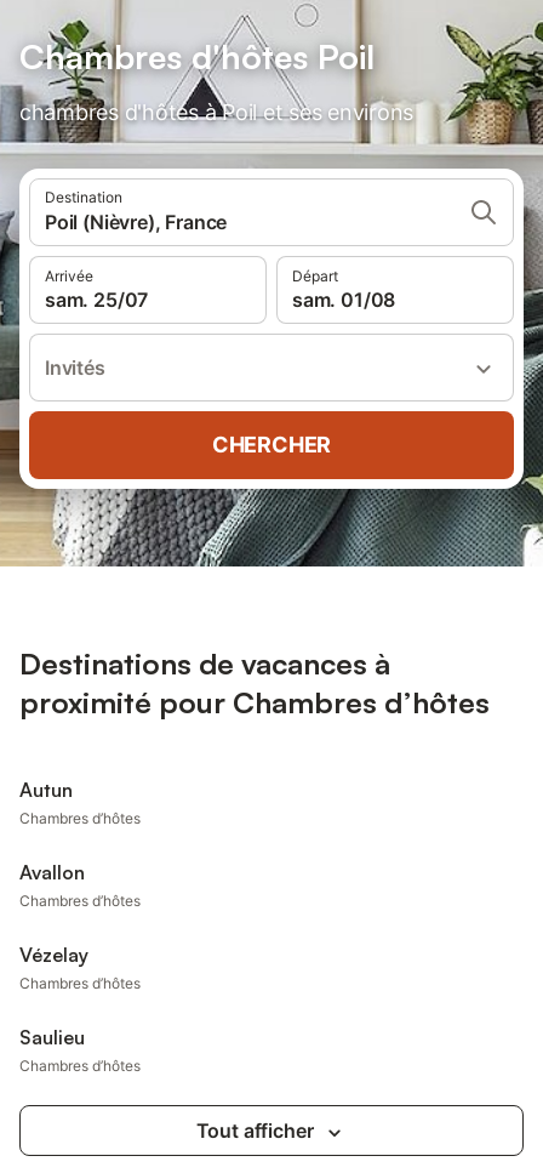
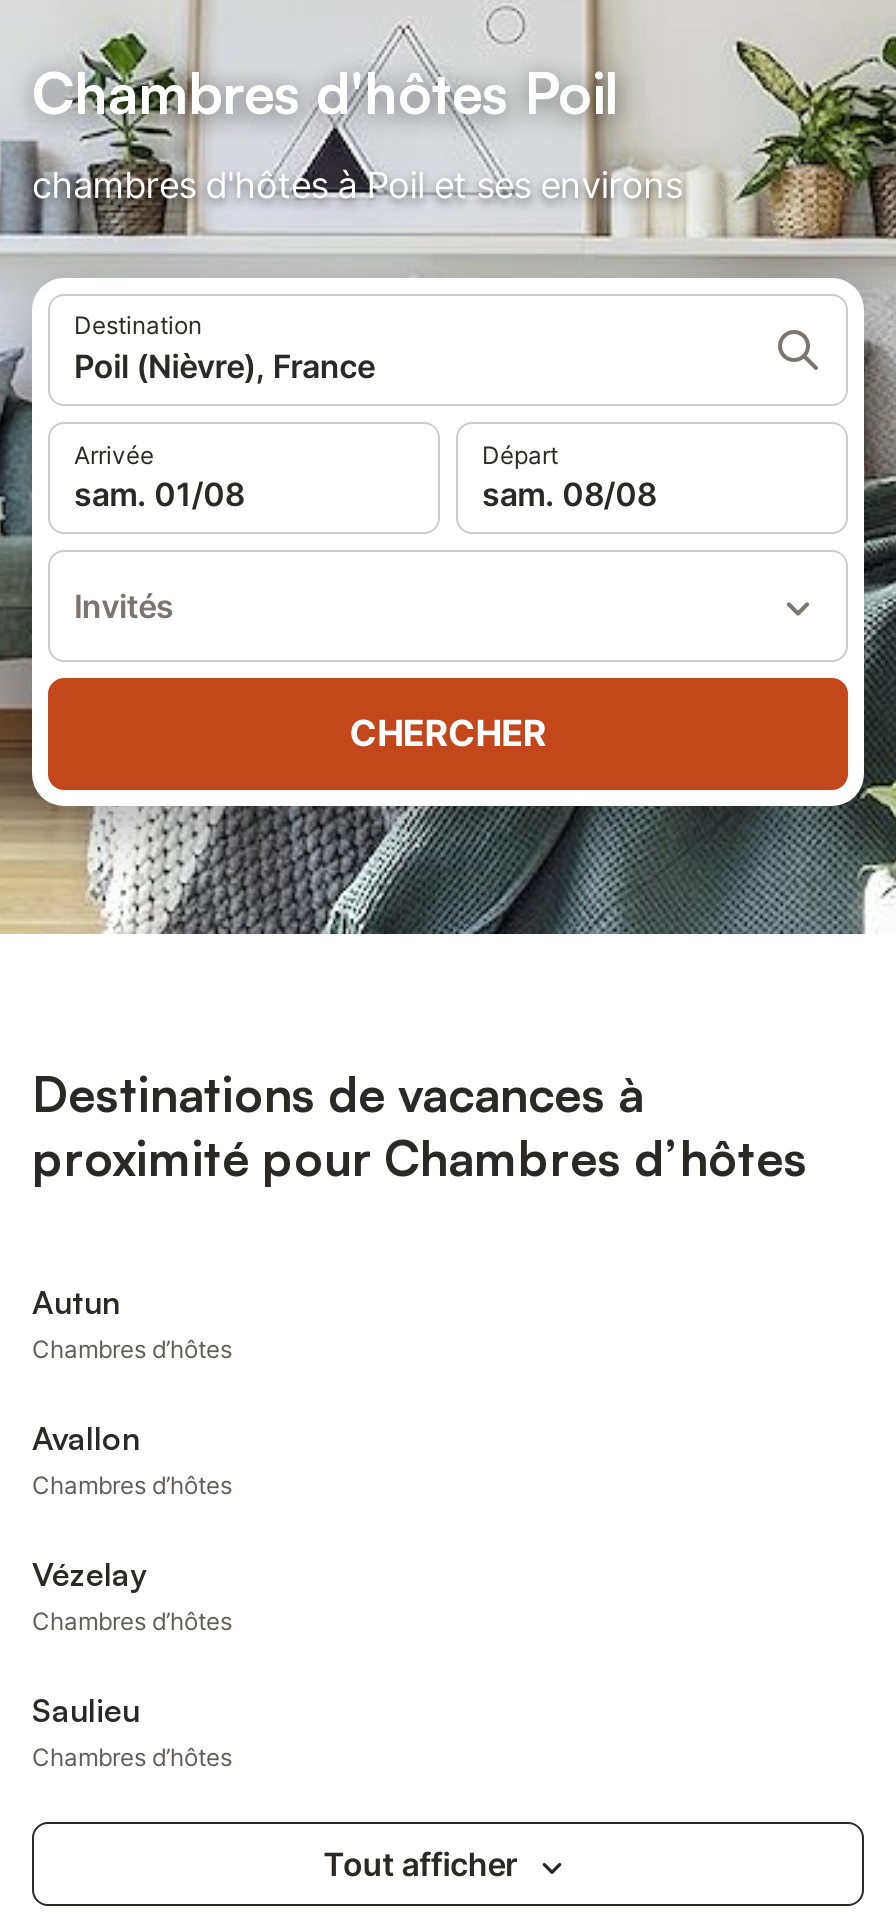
[45,287,148,312] sam. 25/07 -> [74,474,244,514] sam. 01/08
[292,287,395,312] sam. 01/08 -> [482,474,656,514] sam. 08/08

